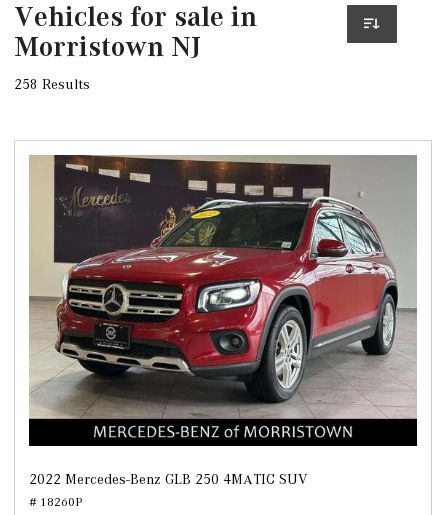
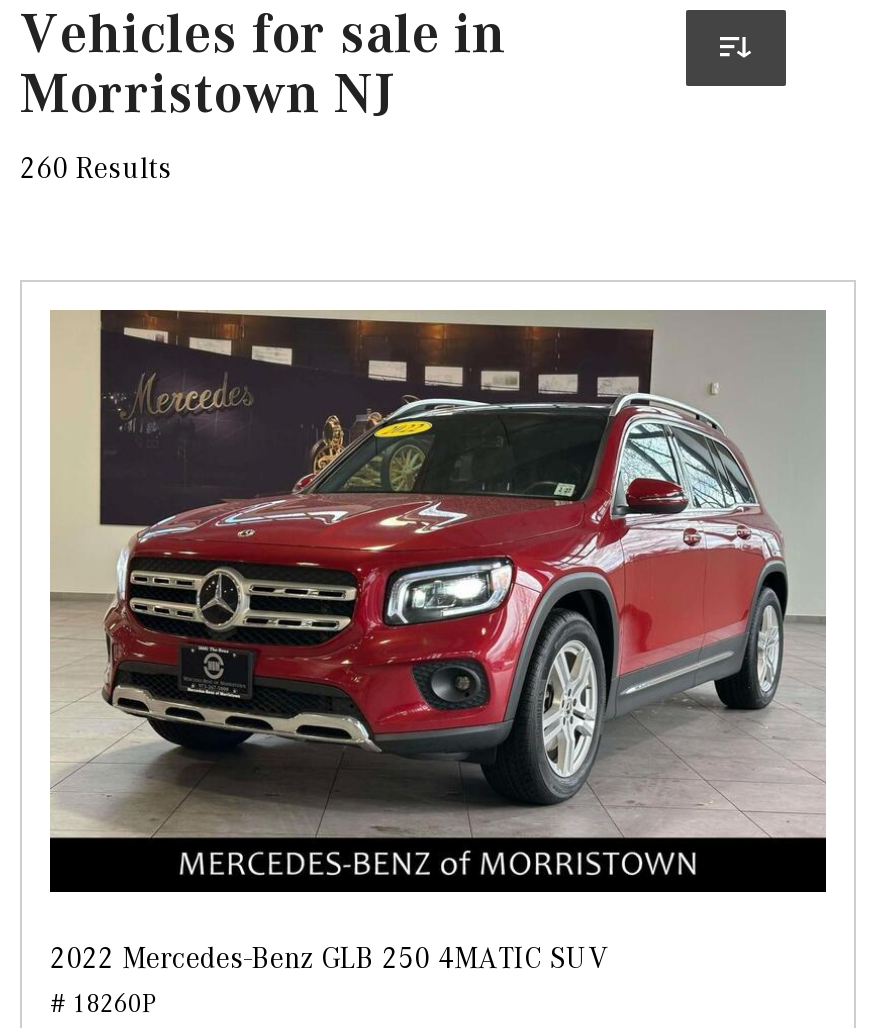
[14,76,90,92] 258 Results -> [20,152,172,184] 260 Results

